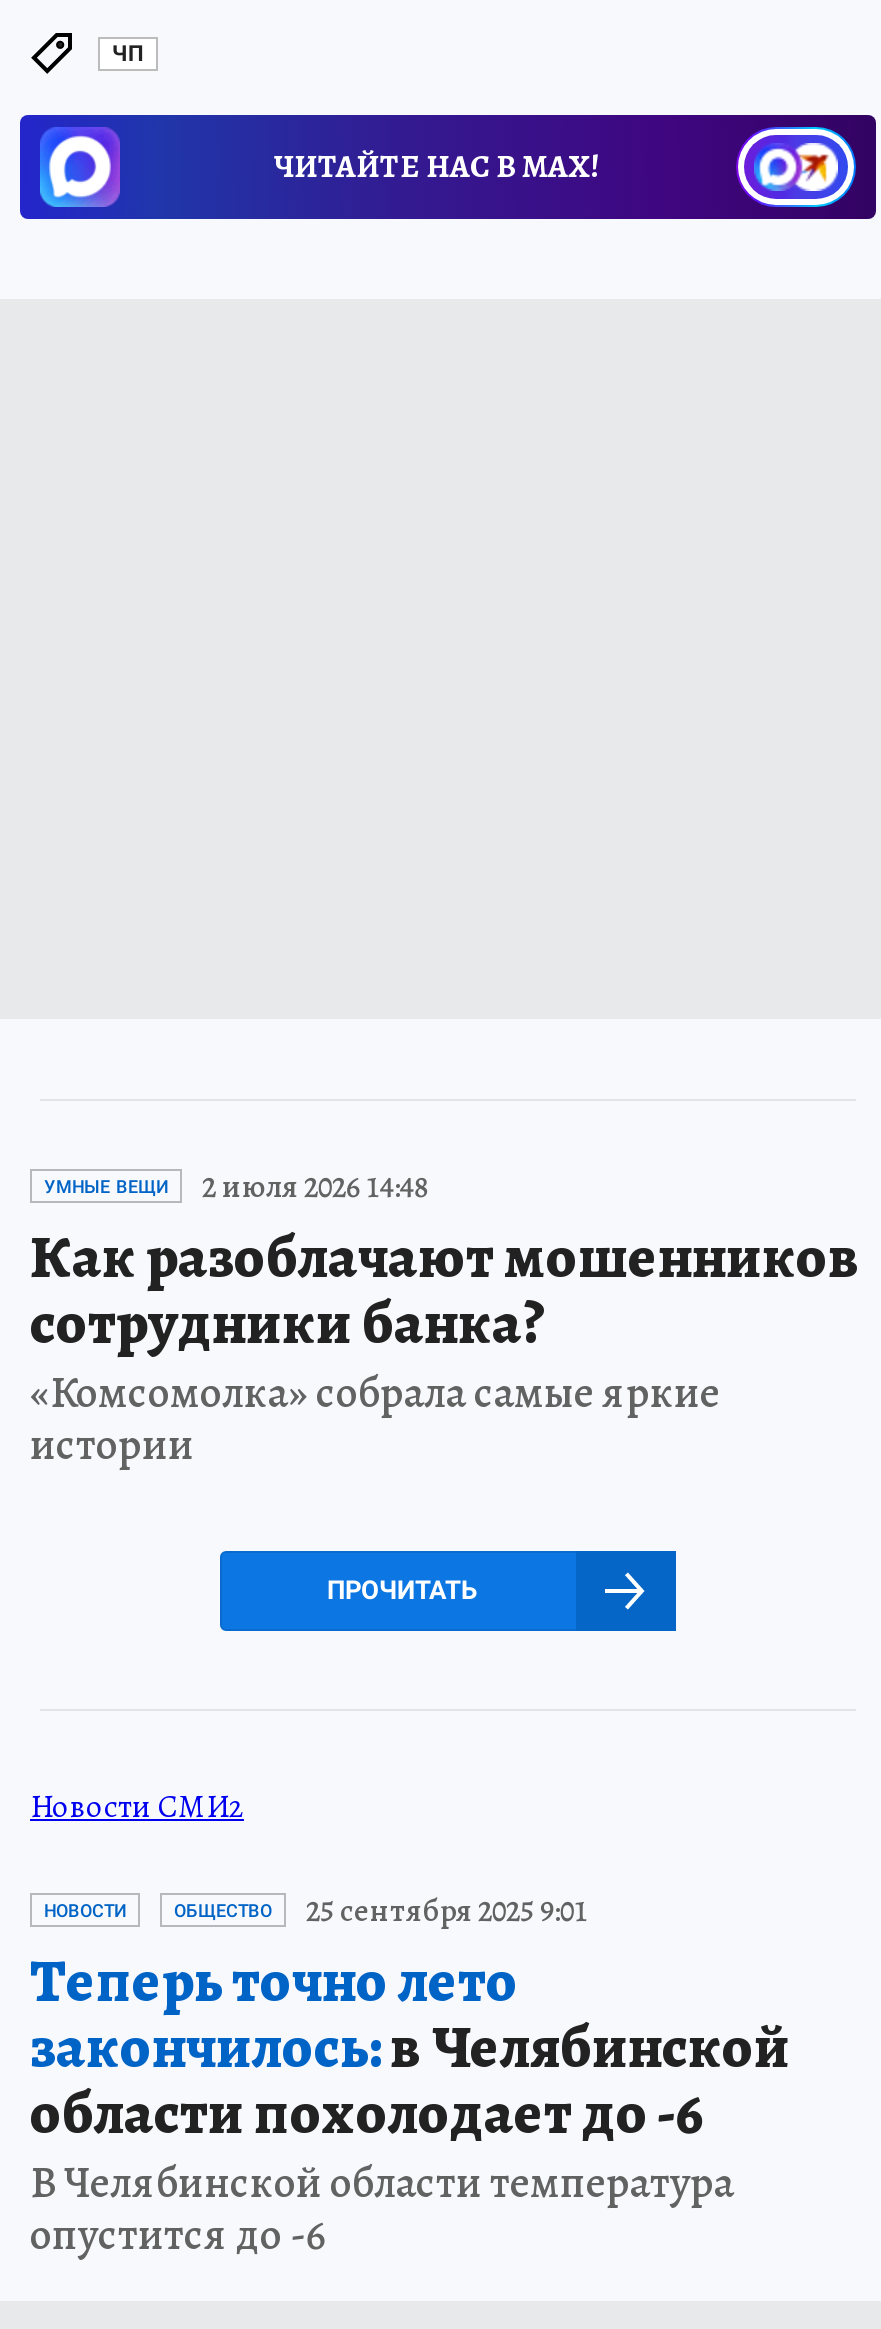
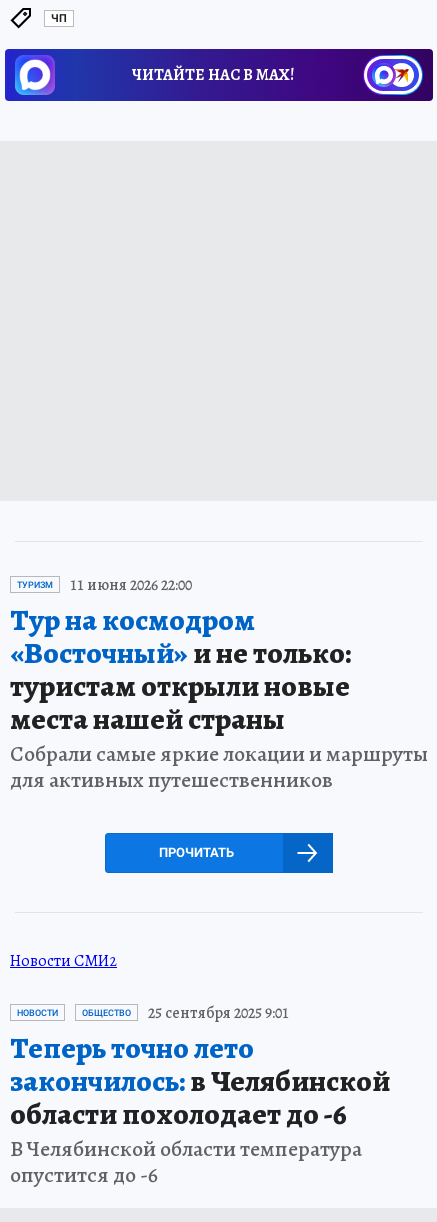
[30,1164,860,1474] УМНЫЕ ВЕЩИ | 2 июля 2026 14:48 | Как разоблачают мошенников | сотрудники банка? | «Комсомолка» собрала самые яркие | истории -> [10,573,428,794] ТУРИЗМ | 11 июня 2026 22:00 | Тур на космодром | «Восточный»и не только: | туристам открыли новые | места нашей страны | Собрали самые яркие локации и маршруты | для активных путешественников

